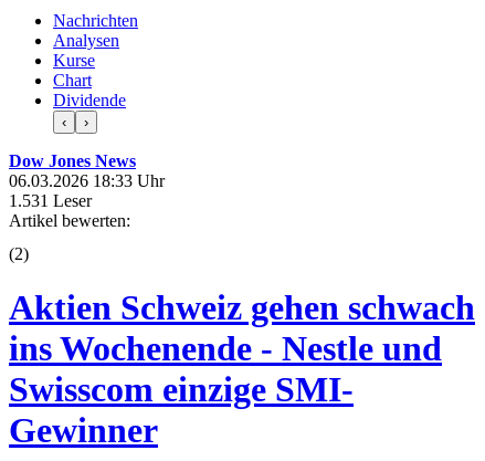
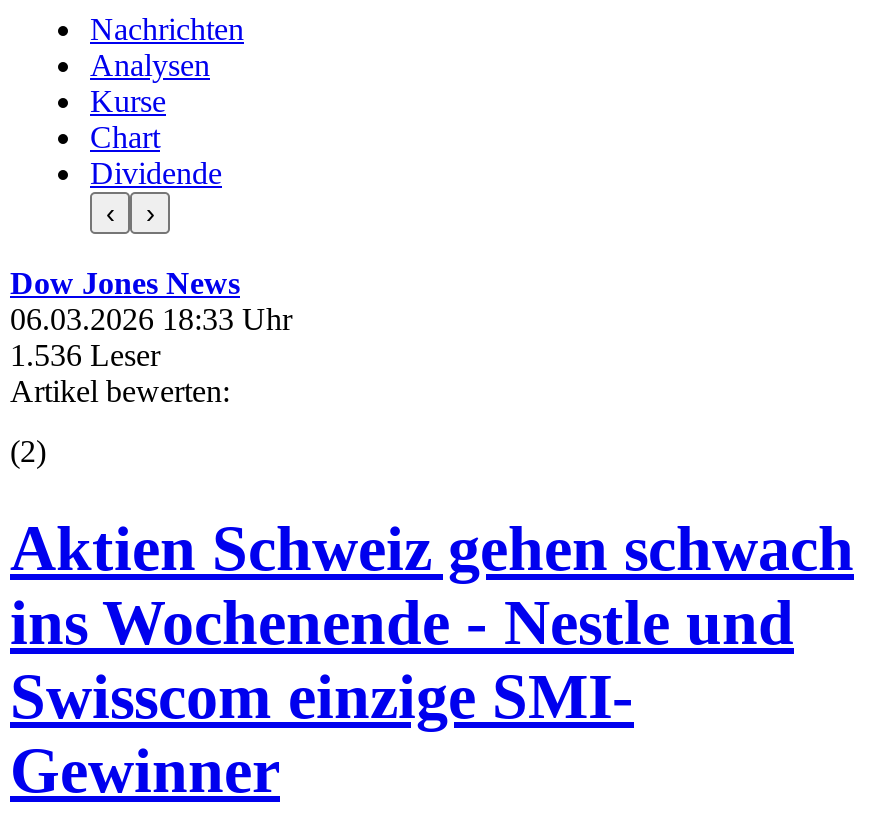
[9,191,92,210] 1.531 Leser -> [10,338,160,372] 1.536 Leser

